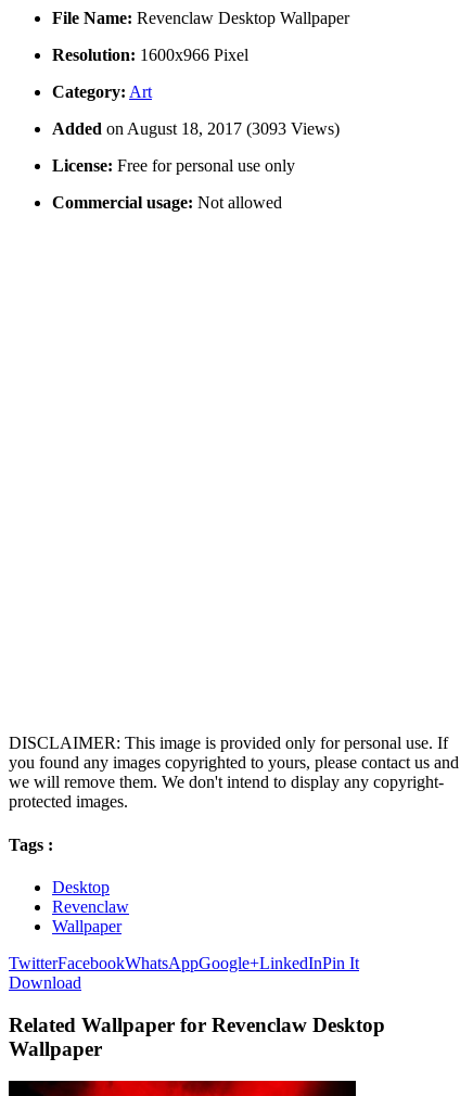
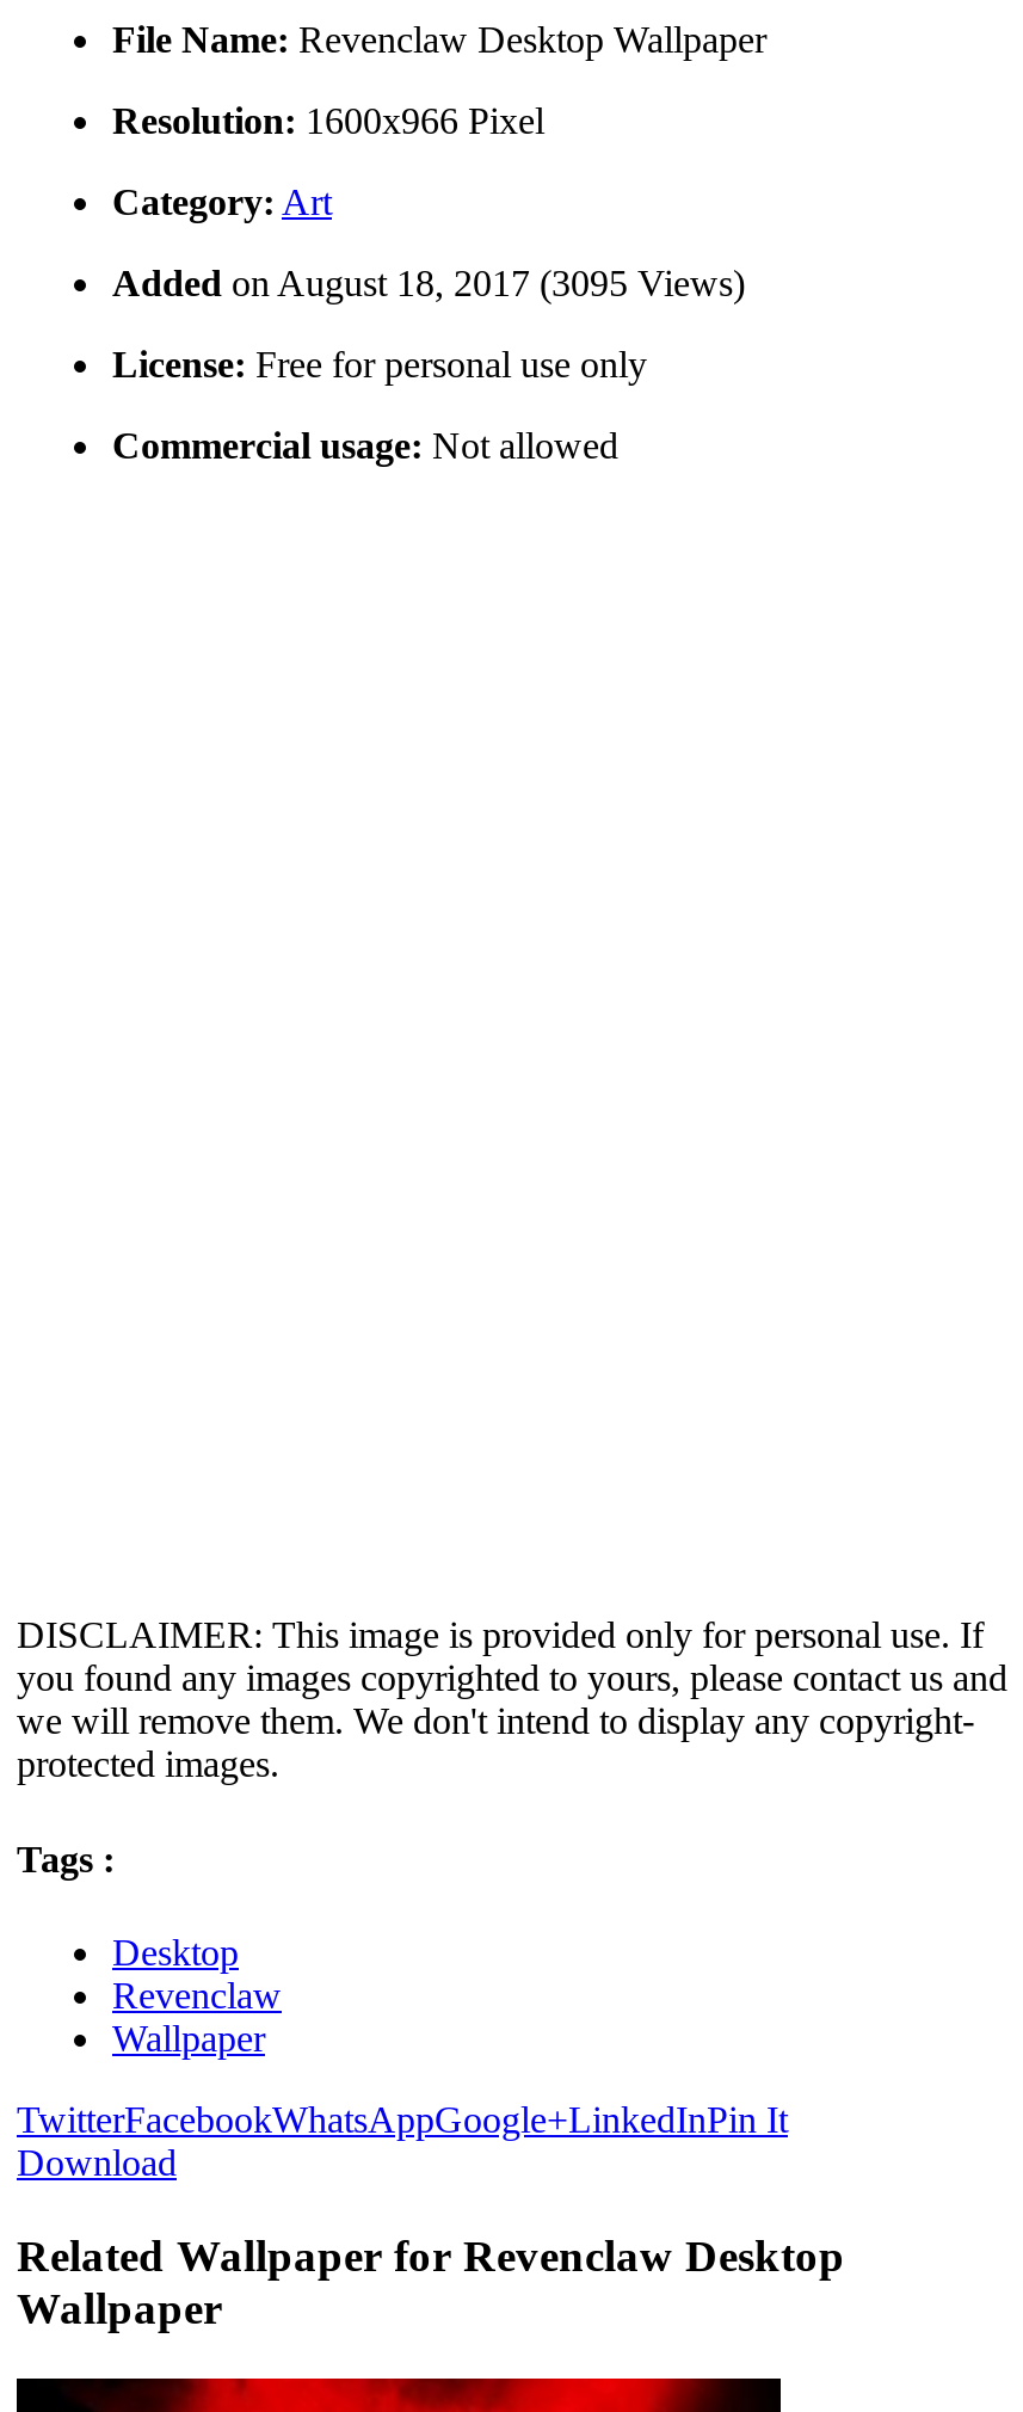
[52,120,340,138] Added on August 18, 2017 (3093 Views) -> [112,264,745,304] Added on August 18, 2017 (3095 Views)

